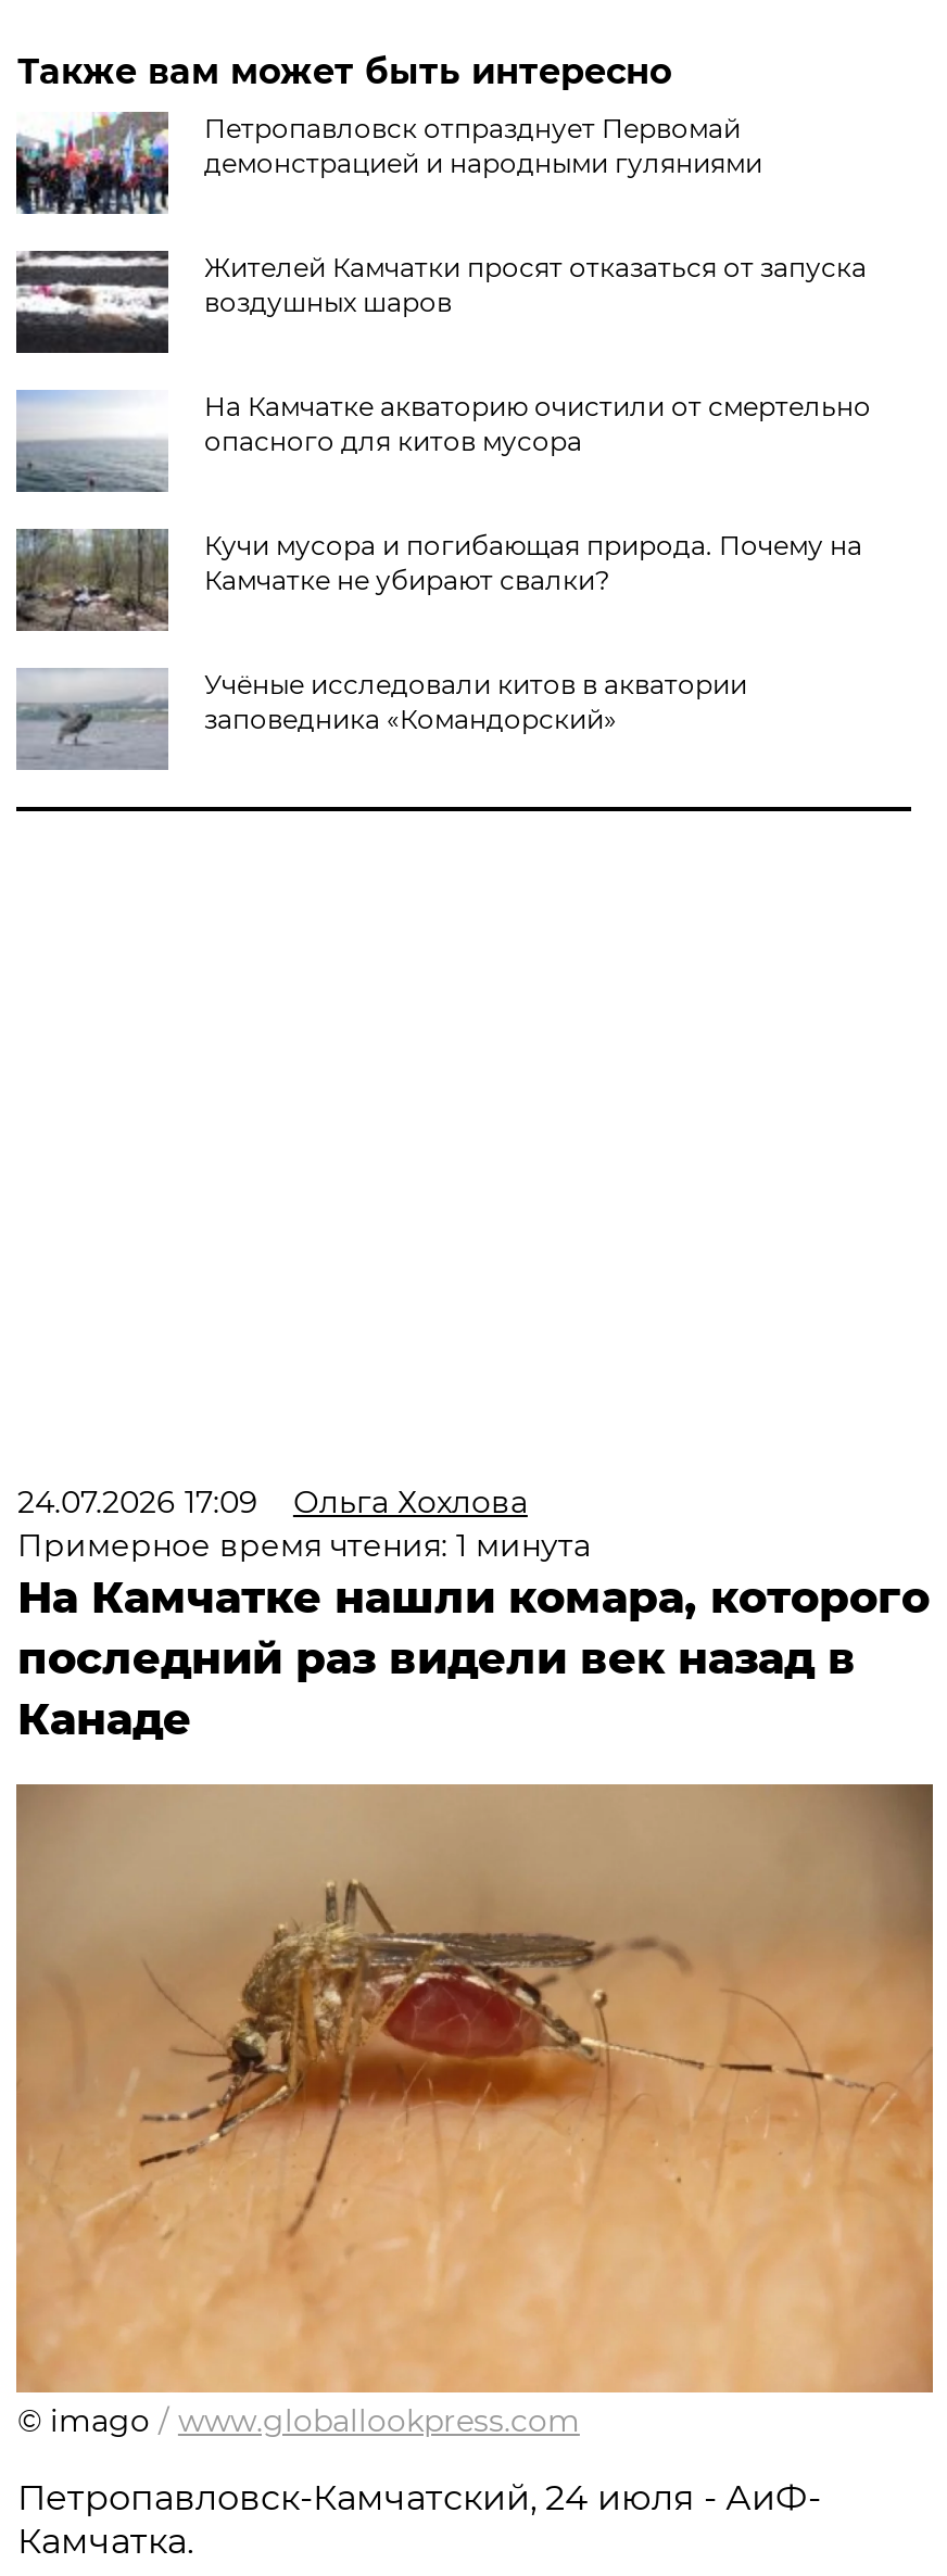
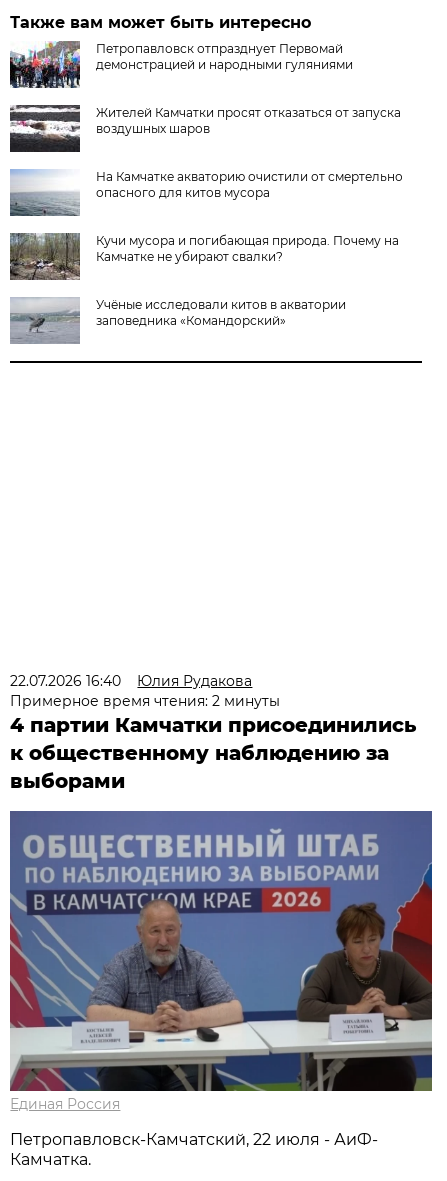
[17,1482,929,1744] 24.07.2026 17:09 | Ольга Хохлова | Примерное время чтения: 1 минута | На Камчатке нашли комара, которого | последний раз видели век назад в | Канаде -> [10,672,416,793] 22.07.2026 16:40 | Юлия Рудакова | Примерное время чтения: 2 минуты | 4 партии Камчатки присоединились | к общественному наблюдению за | выборами
[14,1782,935,2439] [image] | © imago / www.globallookpress.com -> [9,810,433,1113] [image] | Единая Россия
[17,2476,821,2518] Петропавловск-Камчатский, 24 июля - АиФ- -> [10,1130,378,1149] Петропавловск-Камчатский, 22 июля - АиФ-

